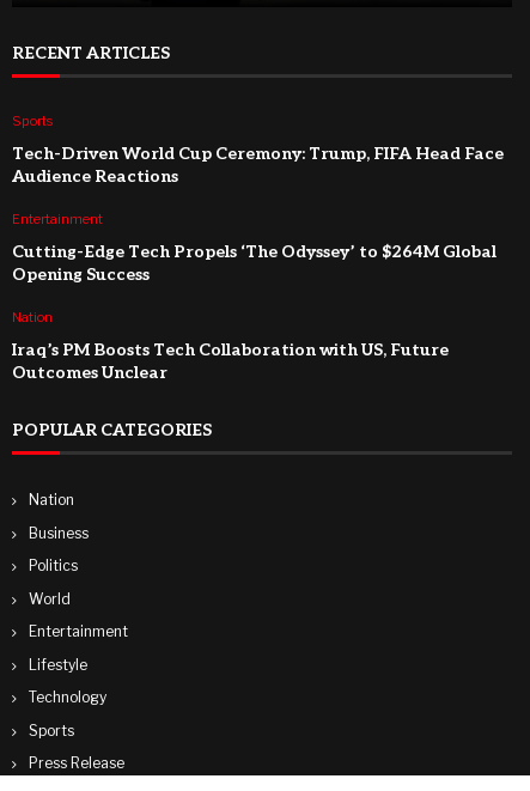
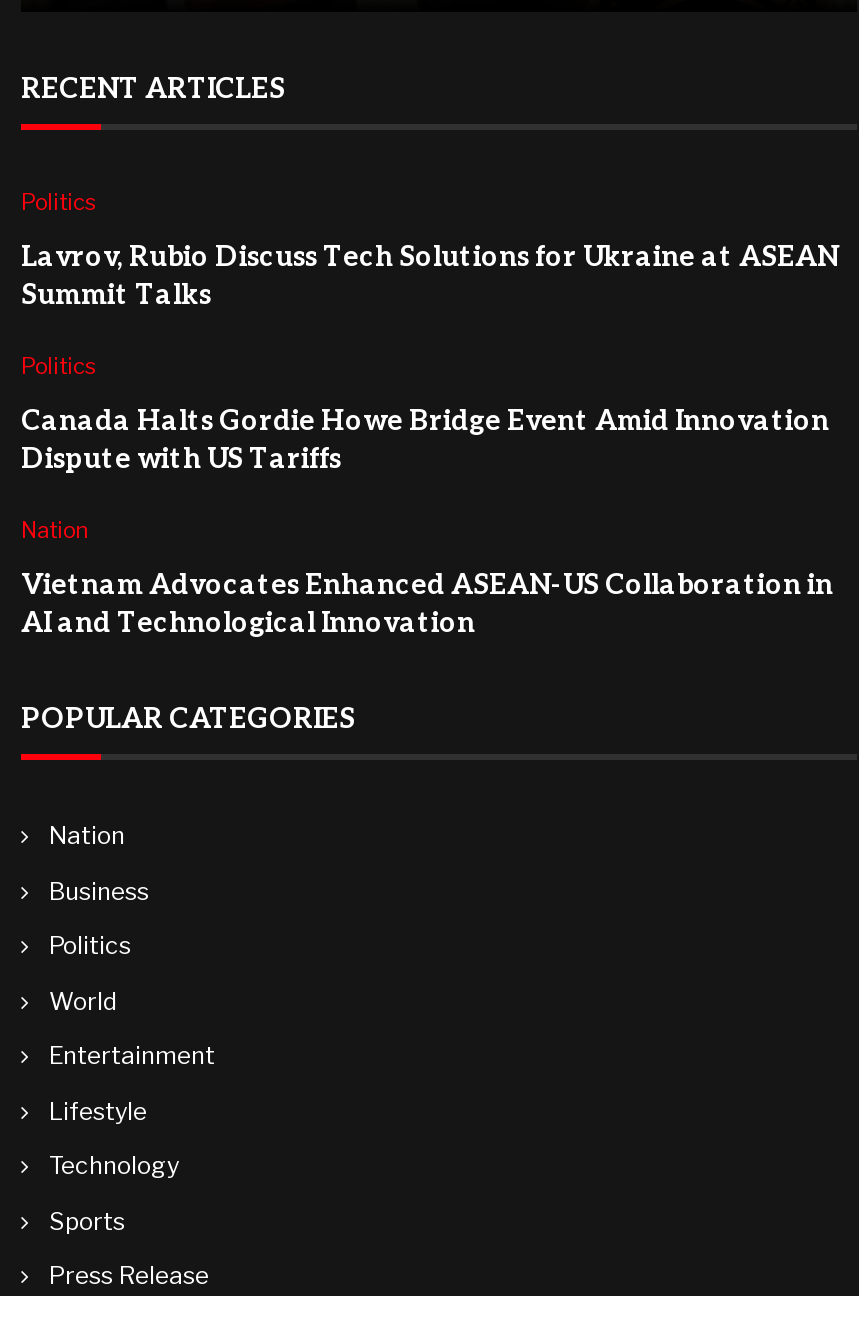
[12,113,53,130] Sports -> [21,189,95,217] Politics
[12,144,504,187] Tech-Driven World Cup Ceremony: Trump, FIFA Head Face | Audience Reactions -> [21,241,839,313] Lavrov, Rubio Discuss Tech Solutions for Ukraine at ASEAN | Summit Talks
[12,211,103,228] Entertainment -> [21,353,95,381] Politics
[12,242,497,285] Cutting-Edge Tech Propels ‘The Odyssey’ to $264M Global | Opening Success -> [21,405,829,477] Canada Halts Gordie Howe Bridge Event Amid Innovation | Dispute with US Tariffs
[12,340,449,383] Iraq’s PM Boosts Tech Collaboration with US, Future | Outcomes Unclear -> [21,569,833,641] Vietnam Advocates Enhanced ASEAN-US Collaboration in | AI and Technological Innovation

